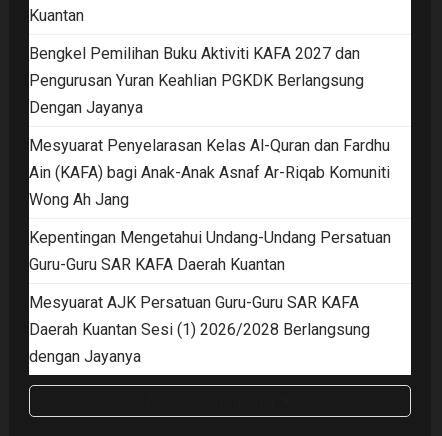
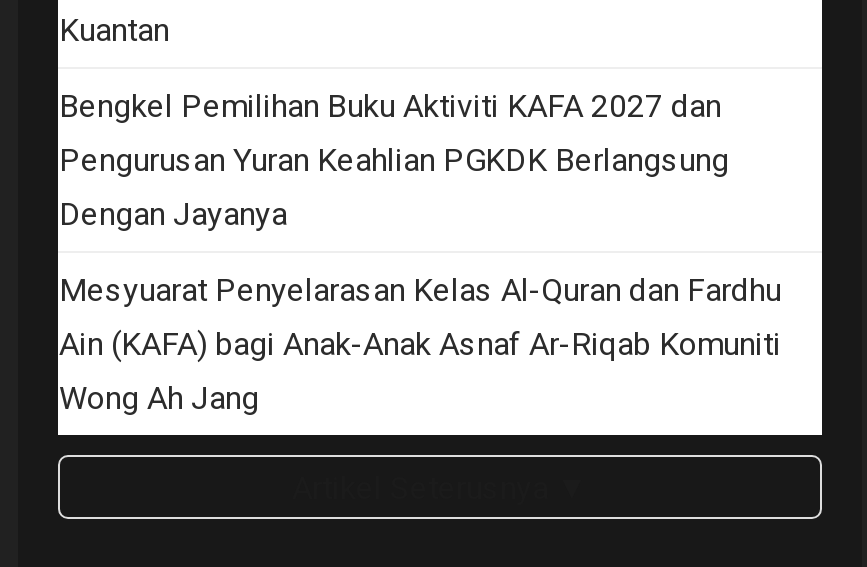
[29,228,391,366] Kepentingan Mengetahui Undang-Undang Persatuan | Guru-Guru SAR KAFA Daerah Kuantan | Mesyuarat AJK Persatuan Guru-Guru SAR KAFA | Daerah Kuantan Sesi (1) 2026/2028 Berlangsung | dengan Jayanya -> none

